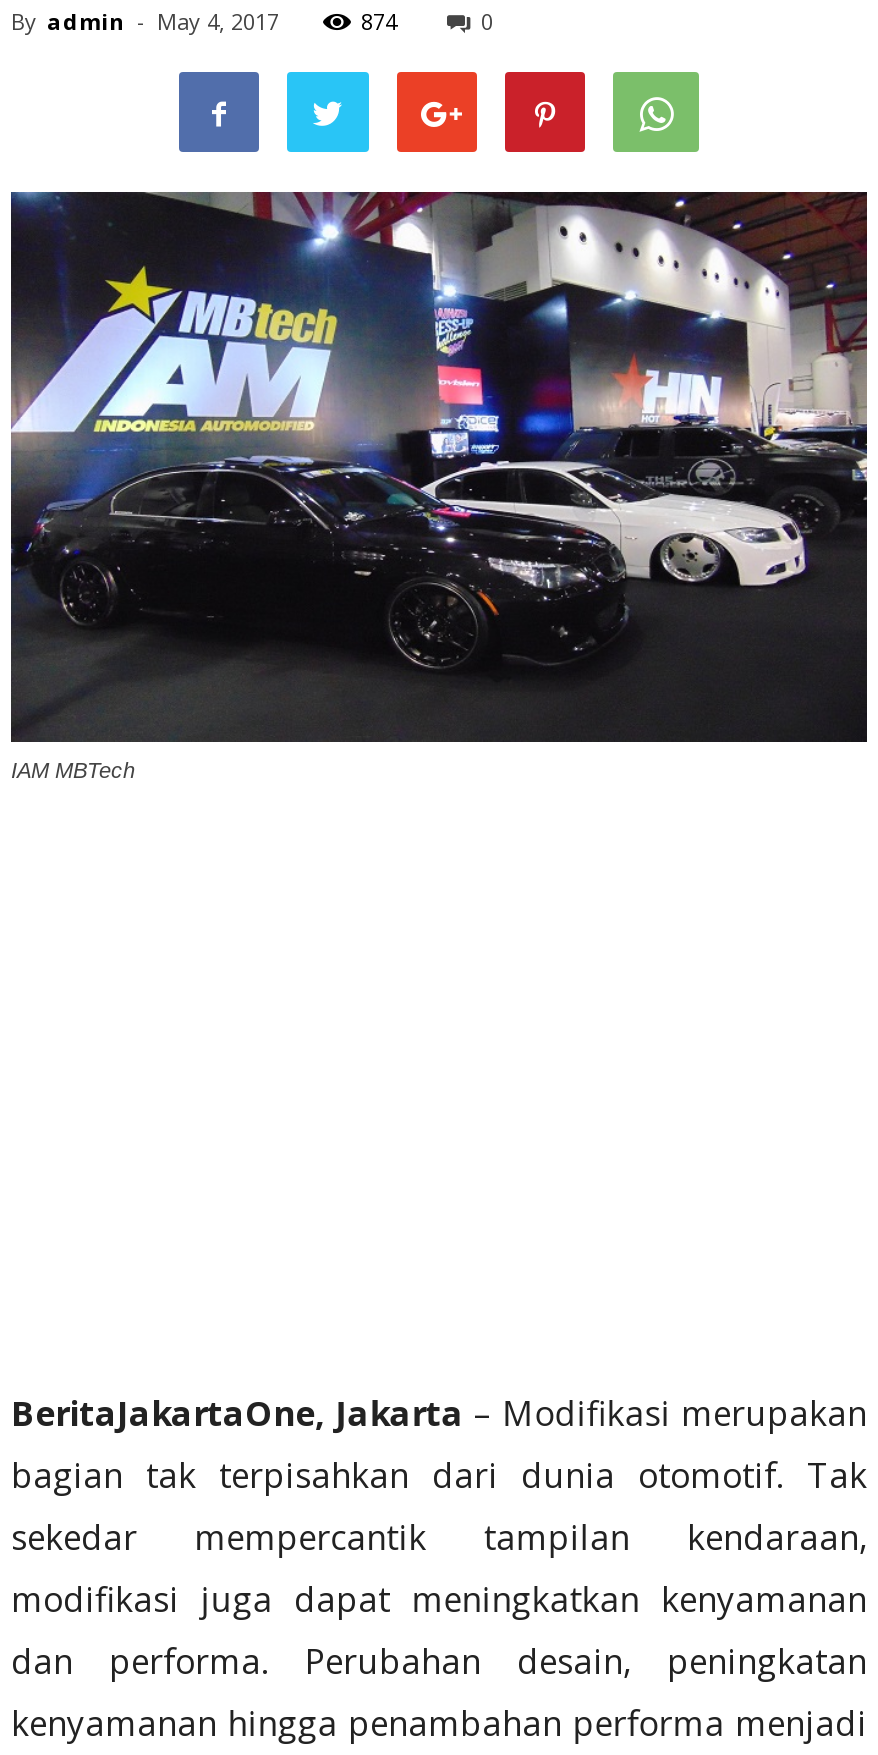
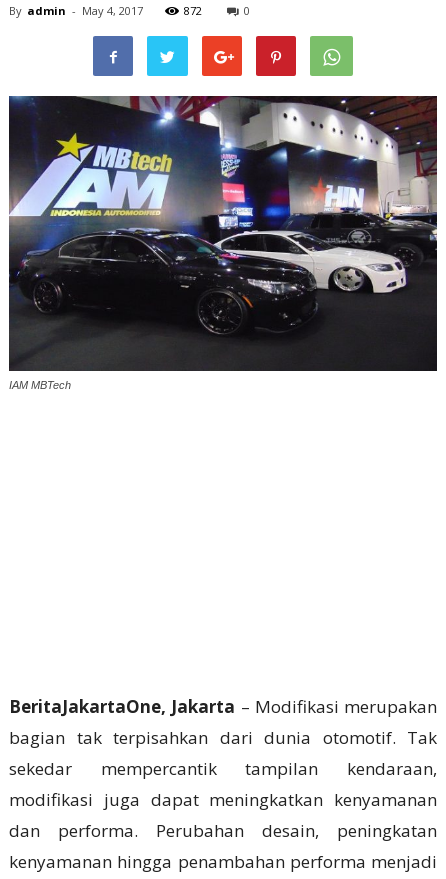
[361,6,397,36] 874 -> [184,3,202,18] 872

